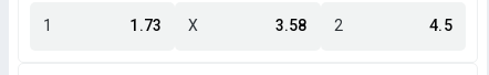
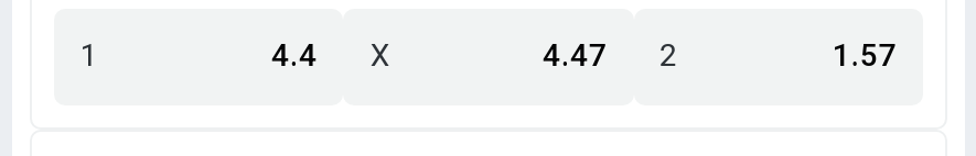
[130,17,199,34] 1.73 X -> [272,37,391,73] 4.4 X
[275,17,343,34] 3.58 2 -> [543,37,678,73] 4.47 2
[429,17,452,34] 4.5 -> [833,37,897,73] 1.57

